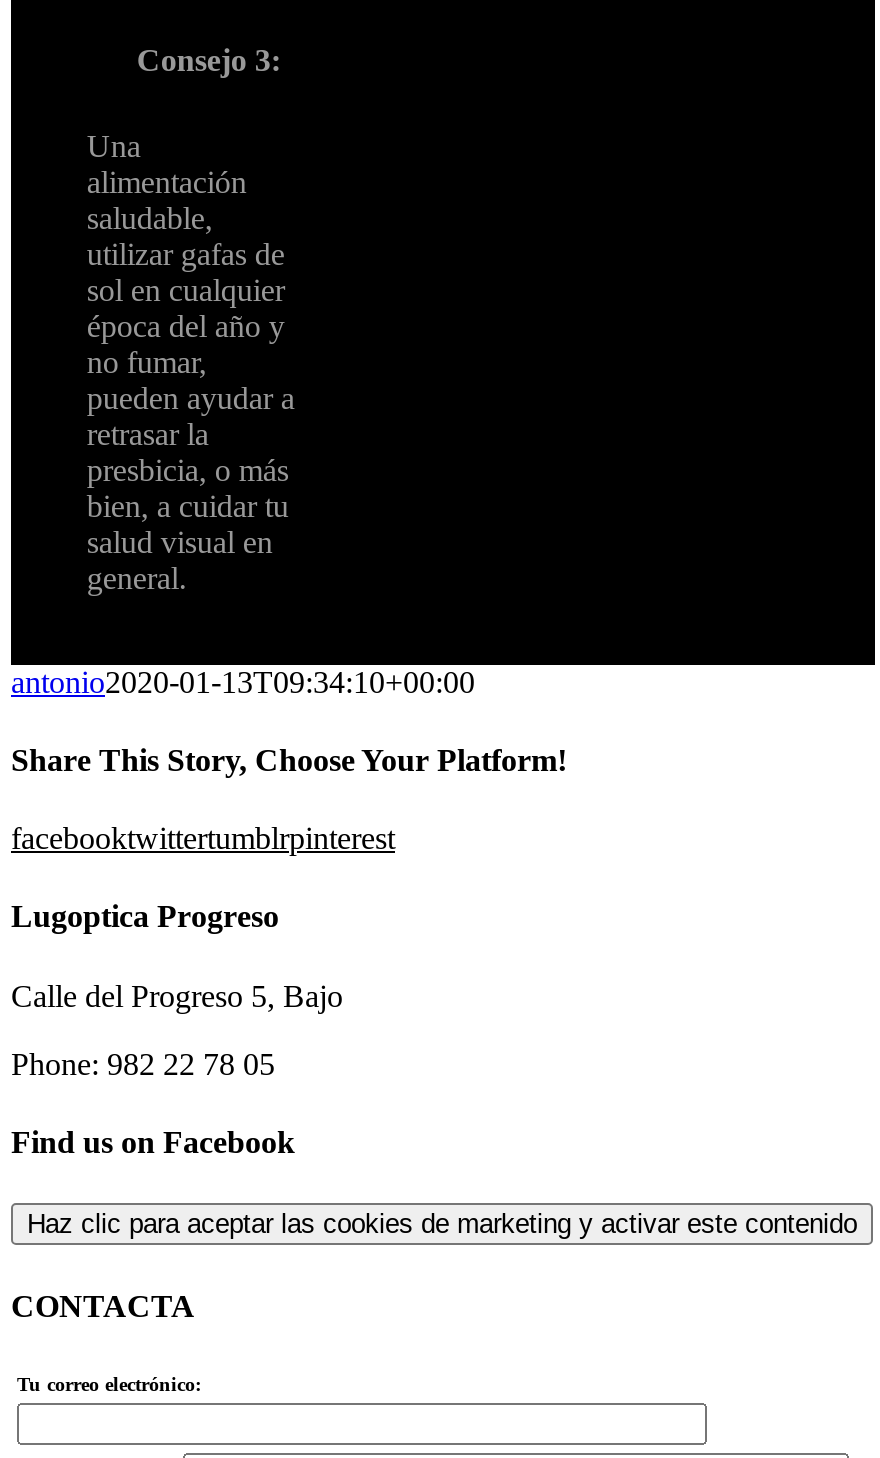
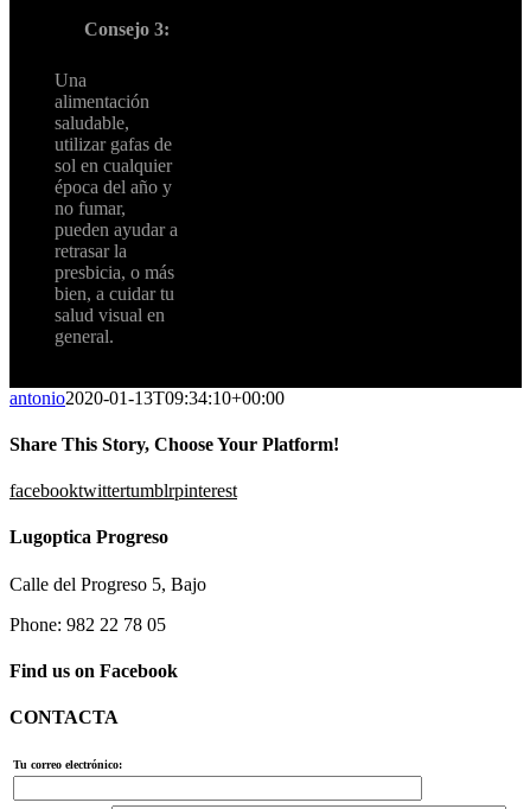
[27,1210,857,1240] Haz clic para aceptar las cookies de marketing y activar este contenido -> none

